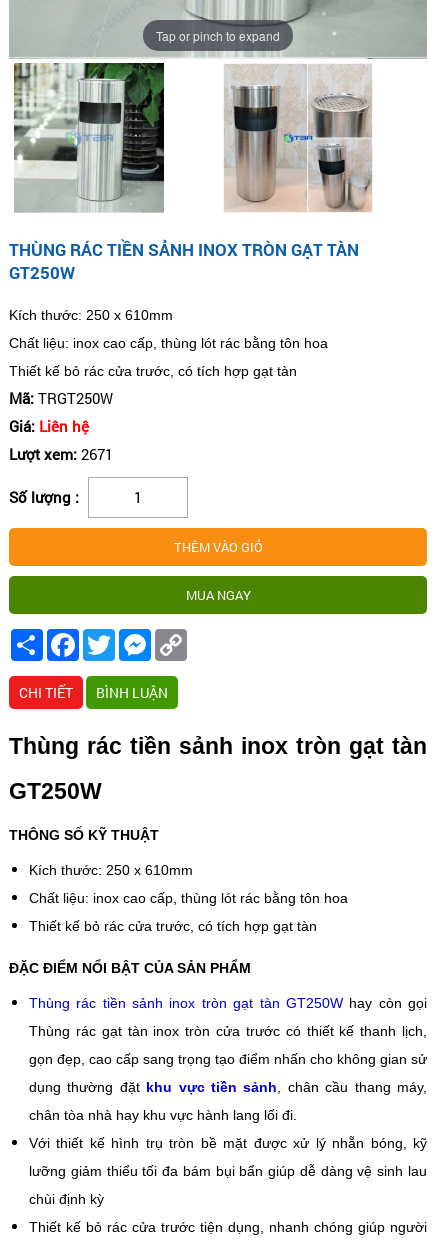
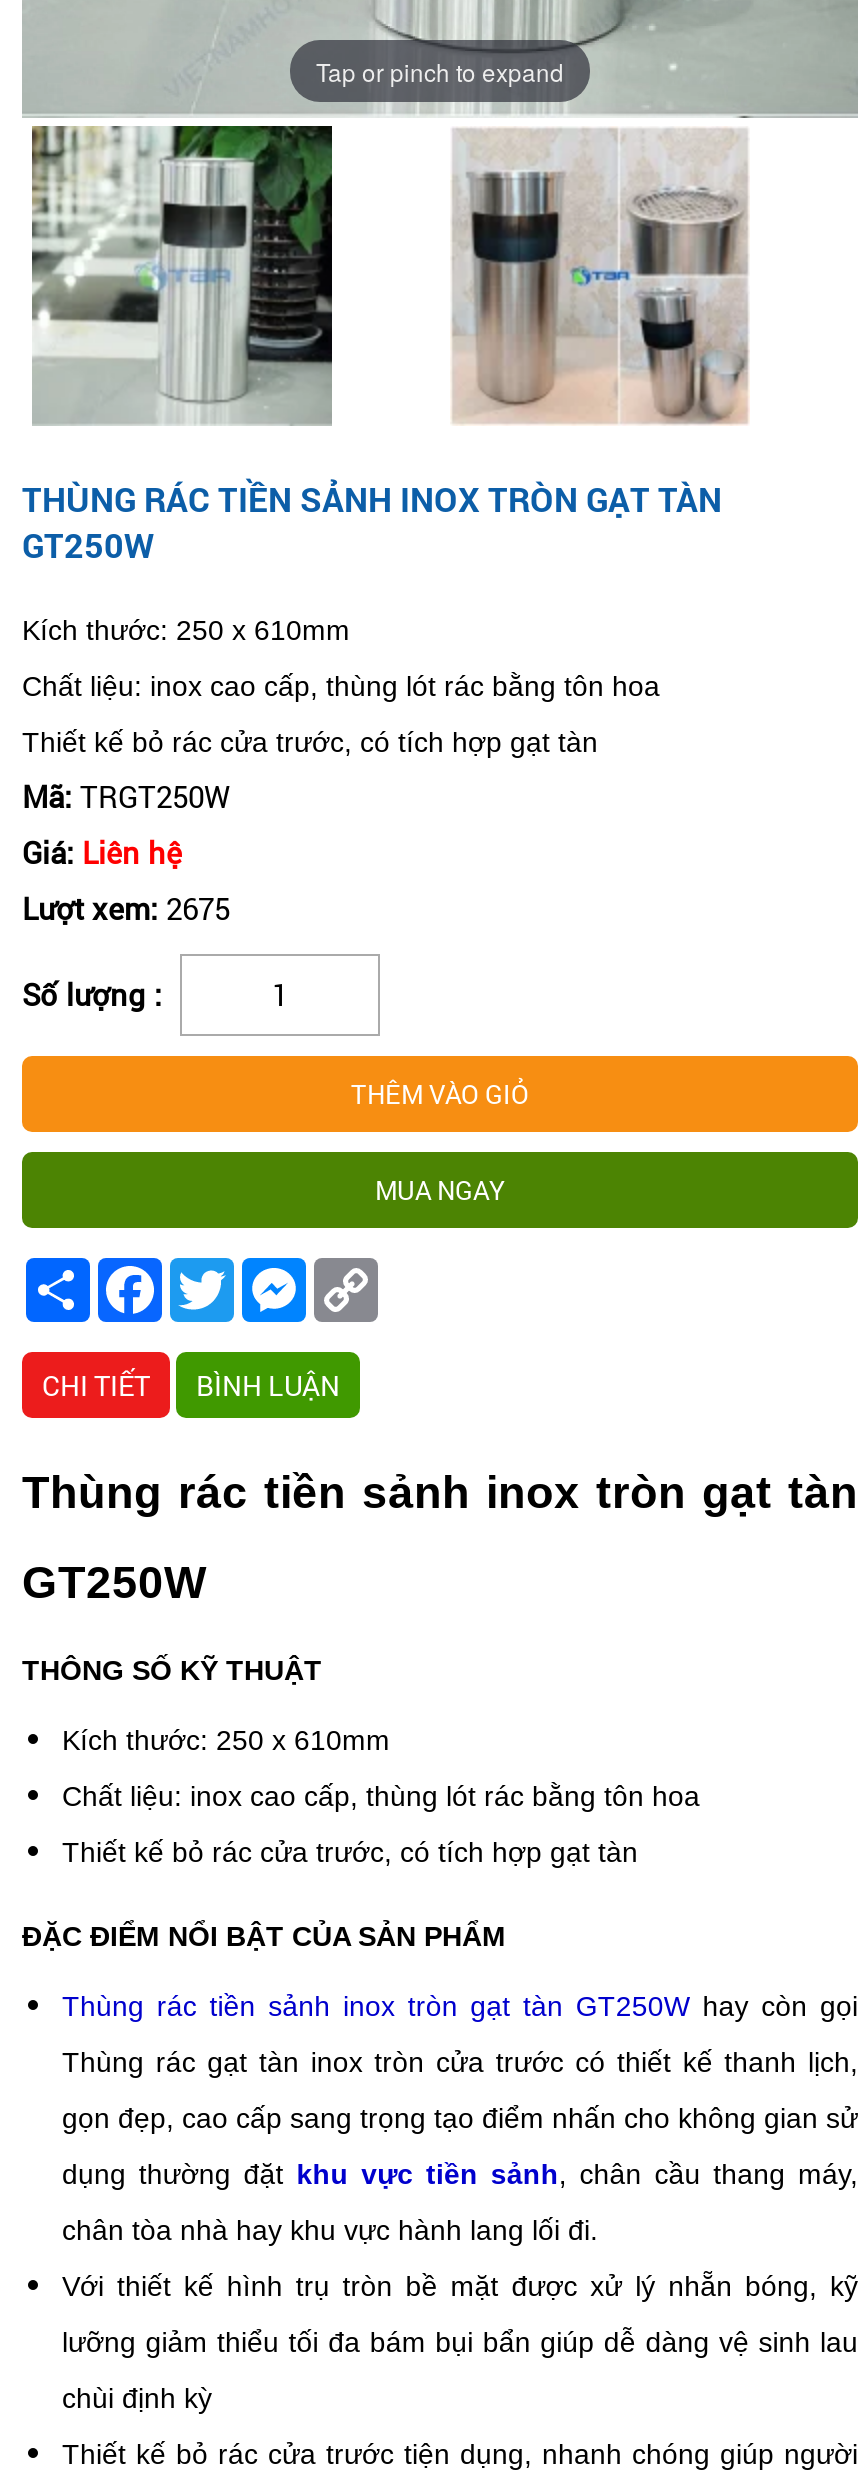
[9,444,113,464] Lượt xem: 2671 -> [22,888,230,928] Lượt xem: 2675

